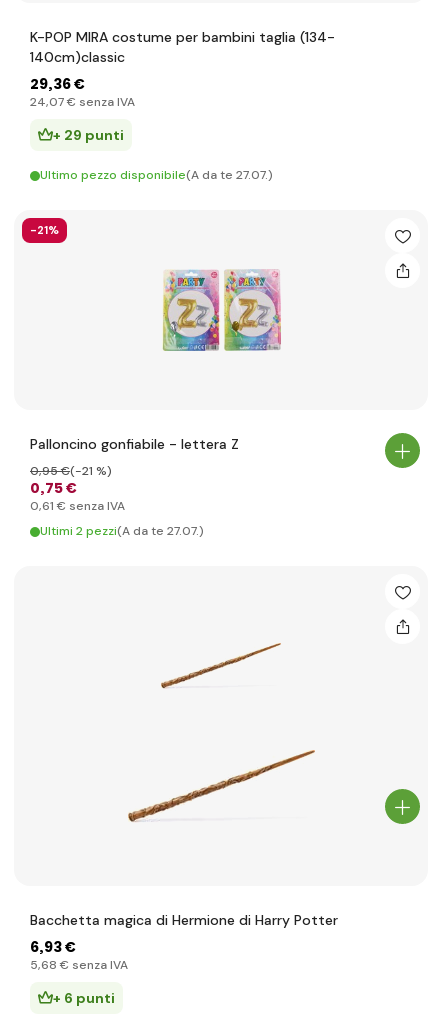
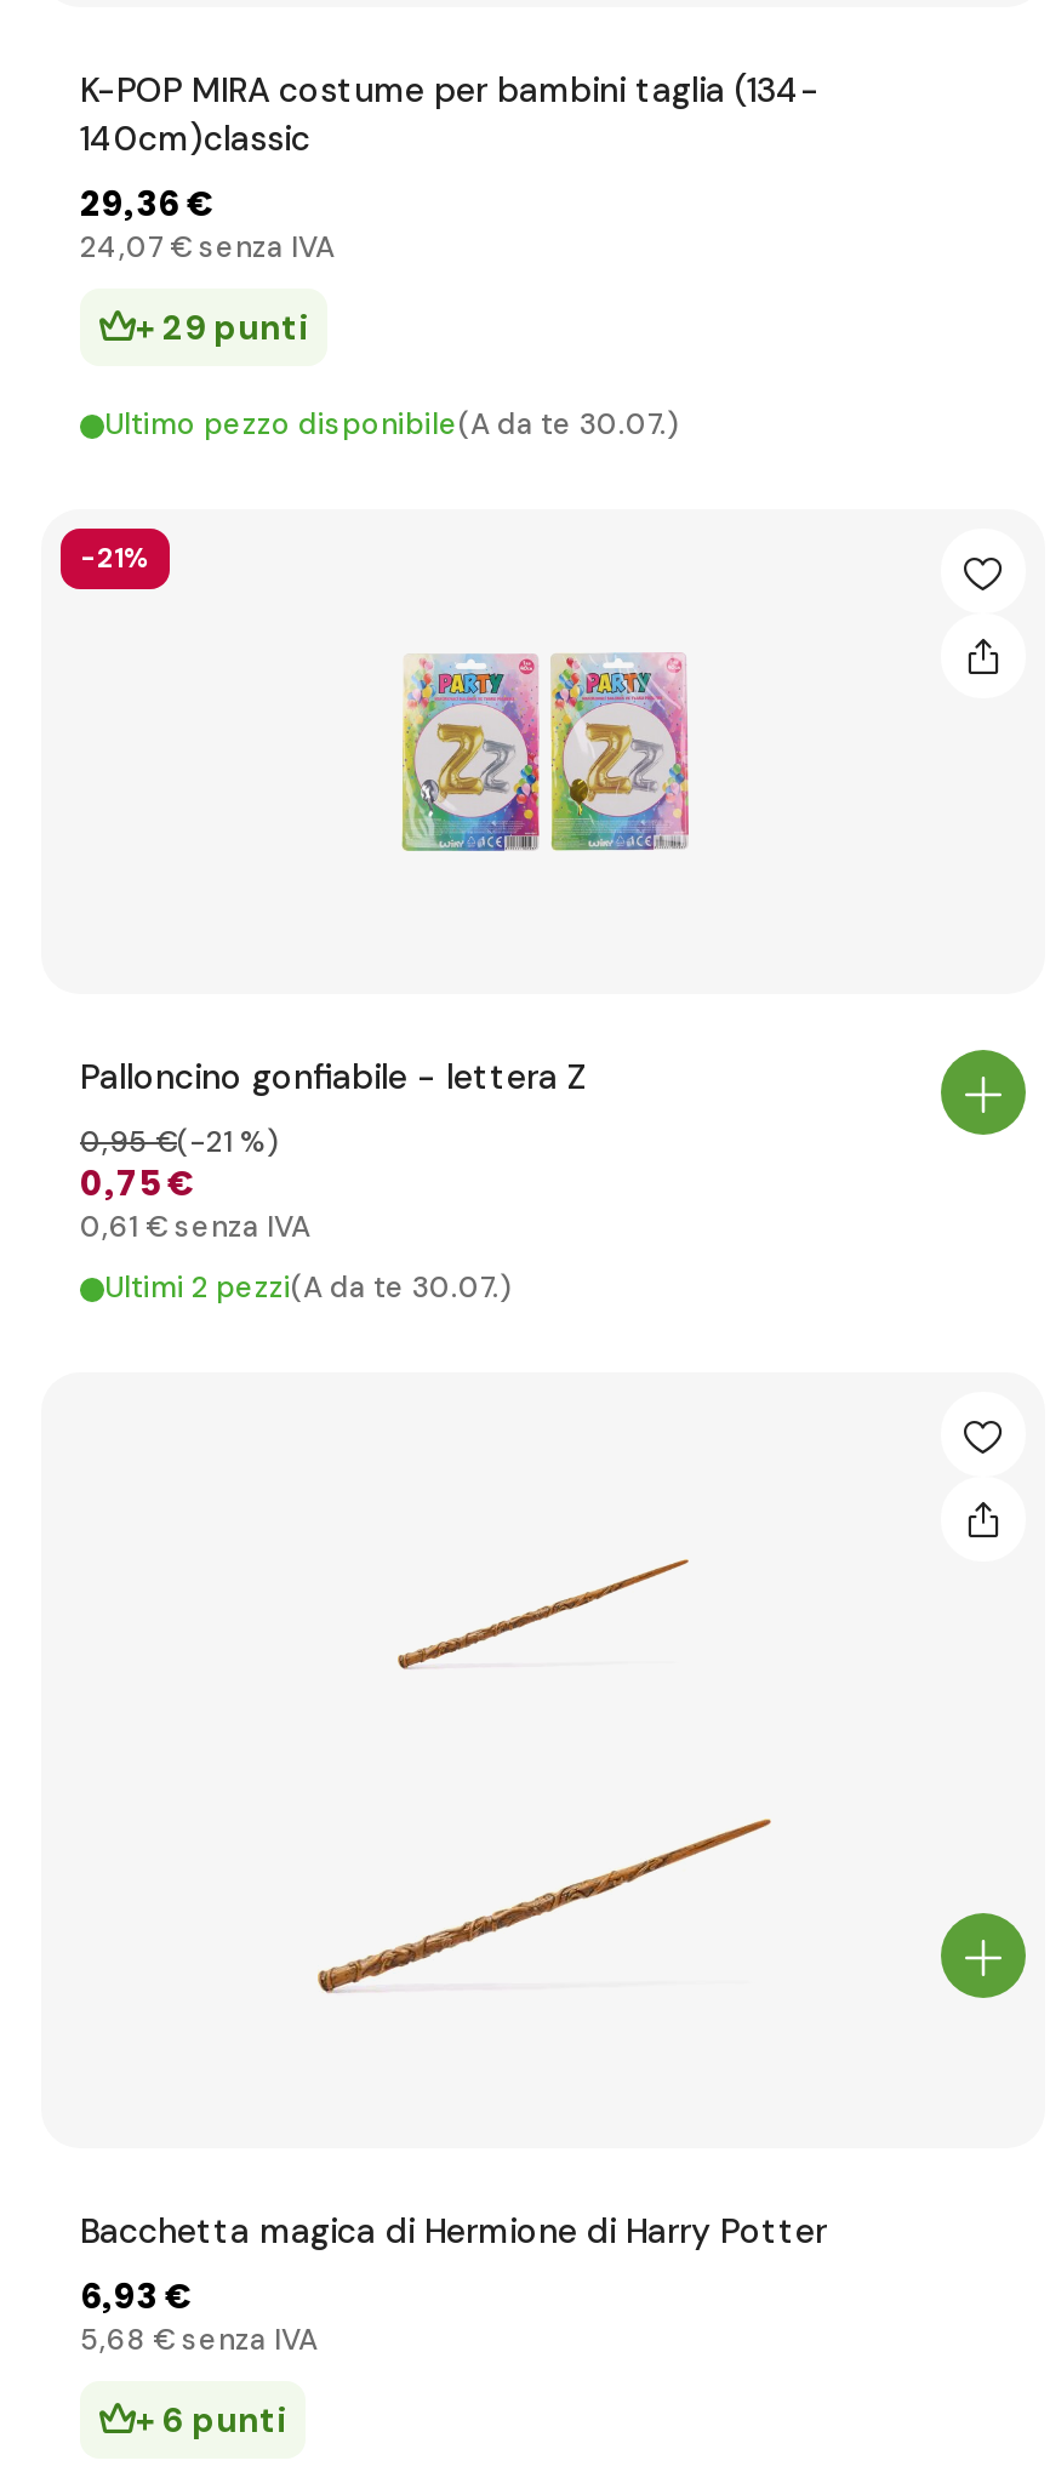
[40,167,273,183] Ultimo pezzo disponibile(A da te 27.07.) -> [104,405,679,444] Ultimo pezzo disponibile(A da te 30.07.)
[40,523,204,539] Ultimi 2 pezzi(A da te 27.07.) -> [104,1268,512,1307] Ultimi 2 pezzi(A da te 30.07.)

